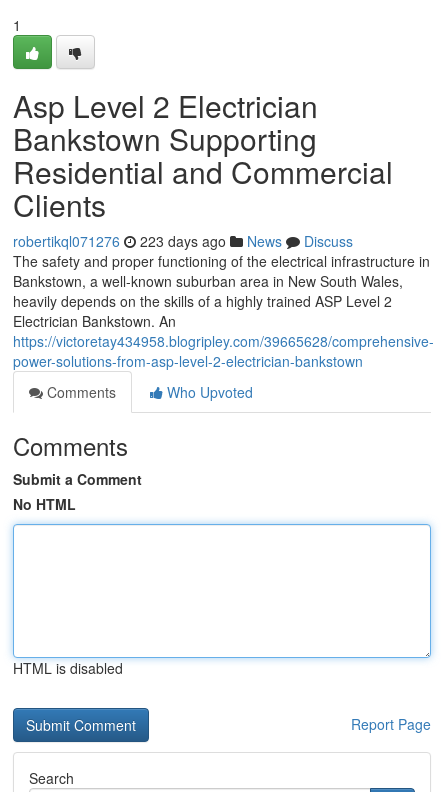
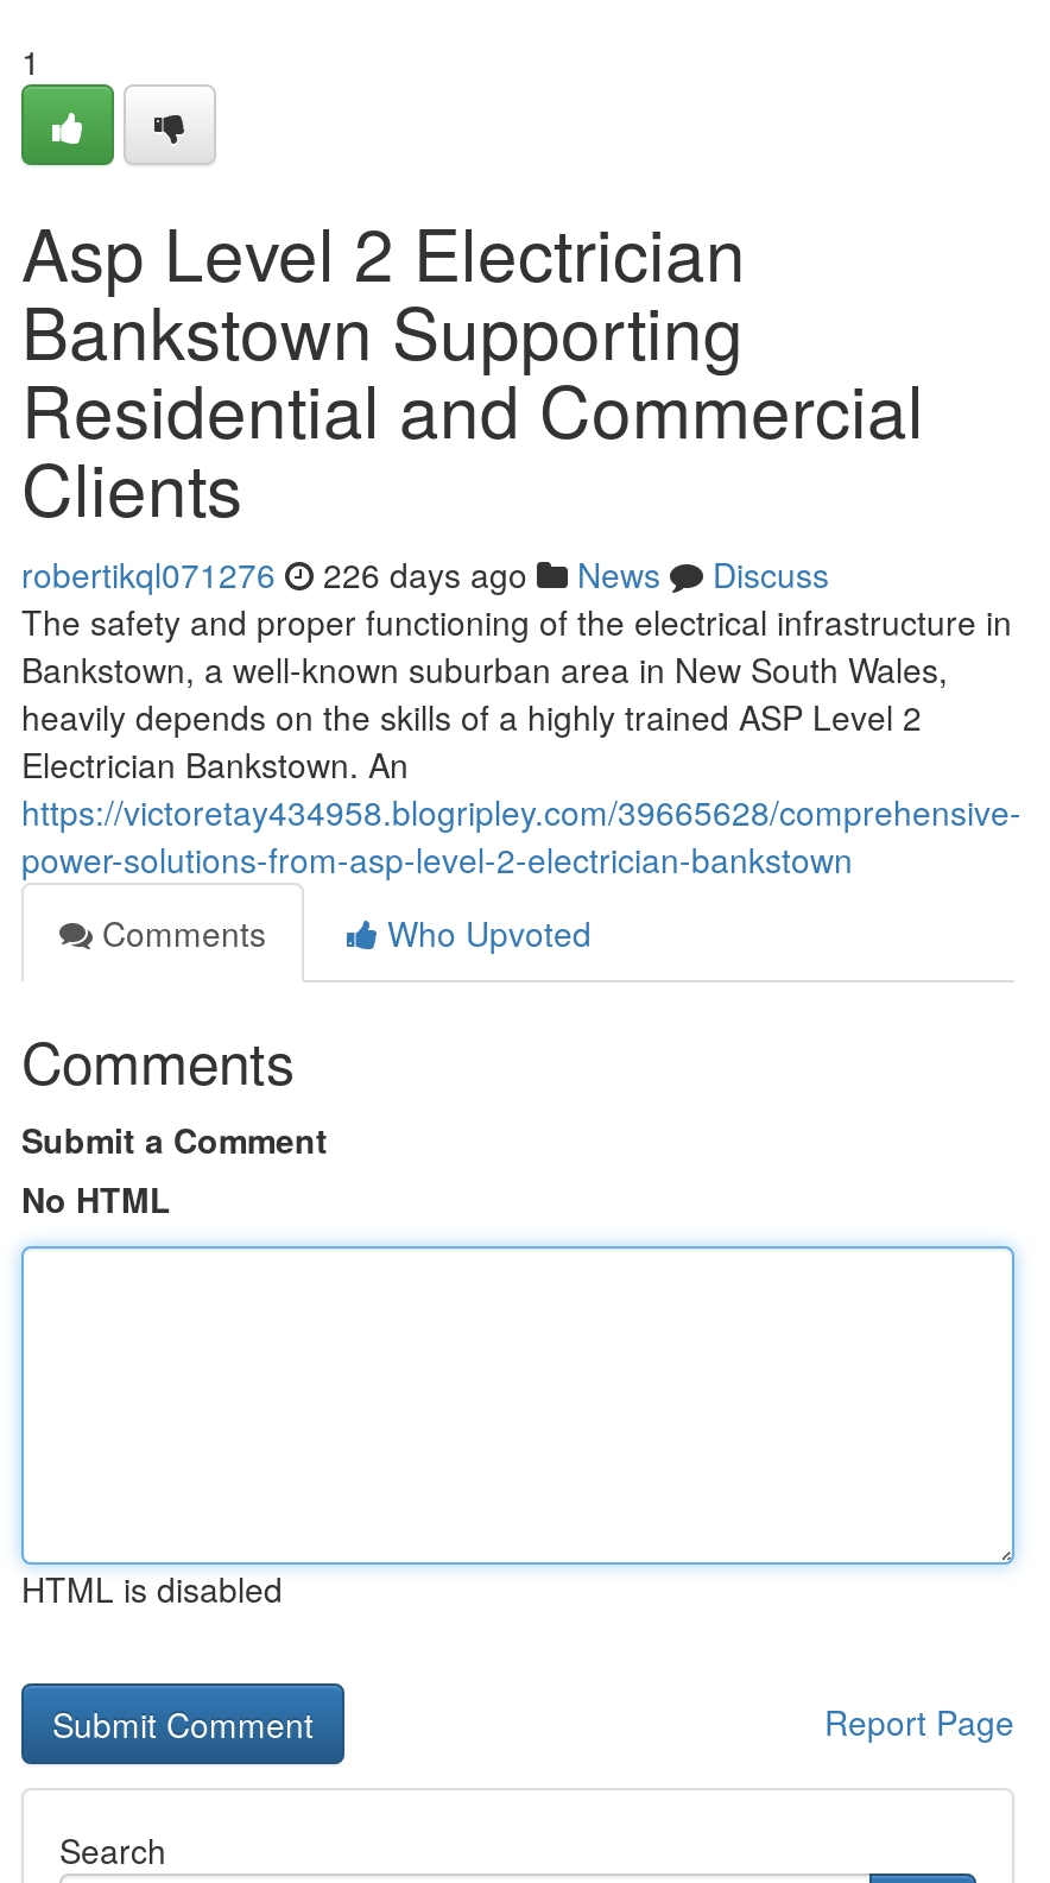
[13,231,353,251] robertikql071276 223 days ago News Discuss -> [21,550,829,598] robertikql071276 226 days ago News Discuss

